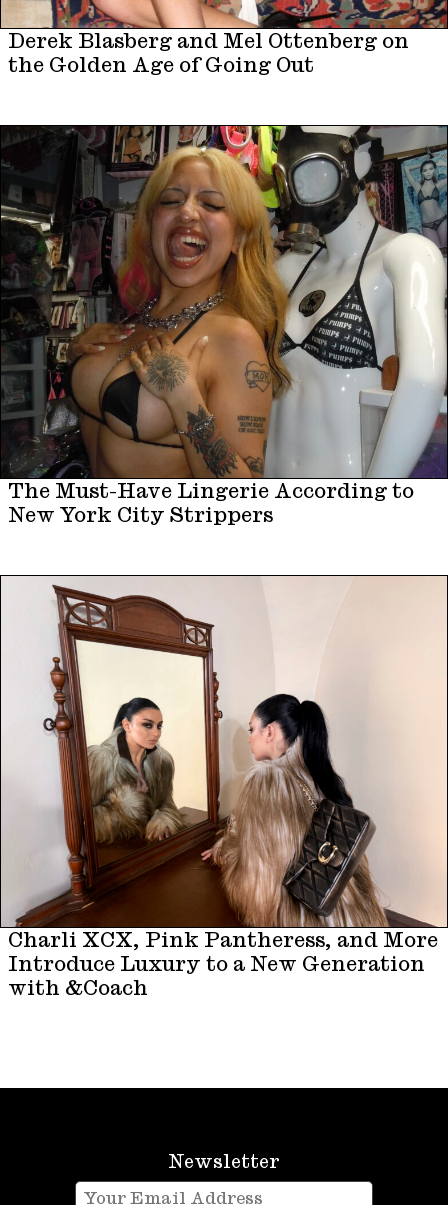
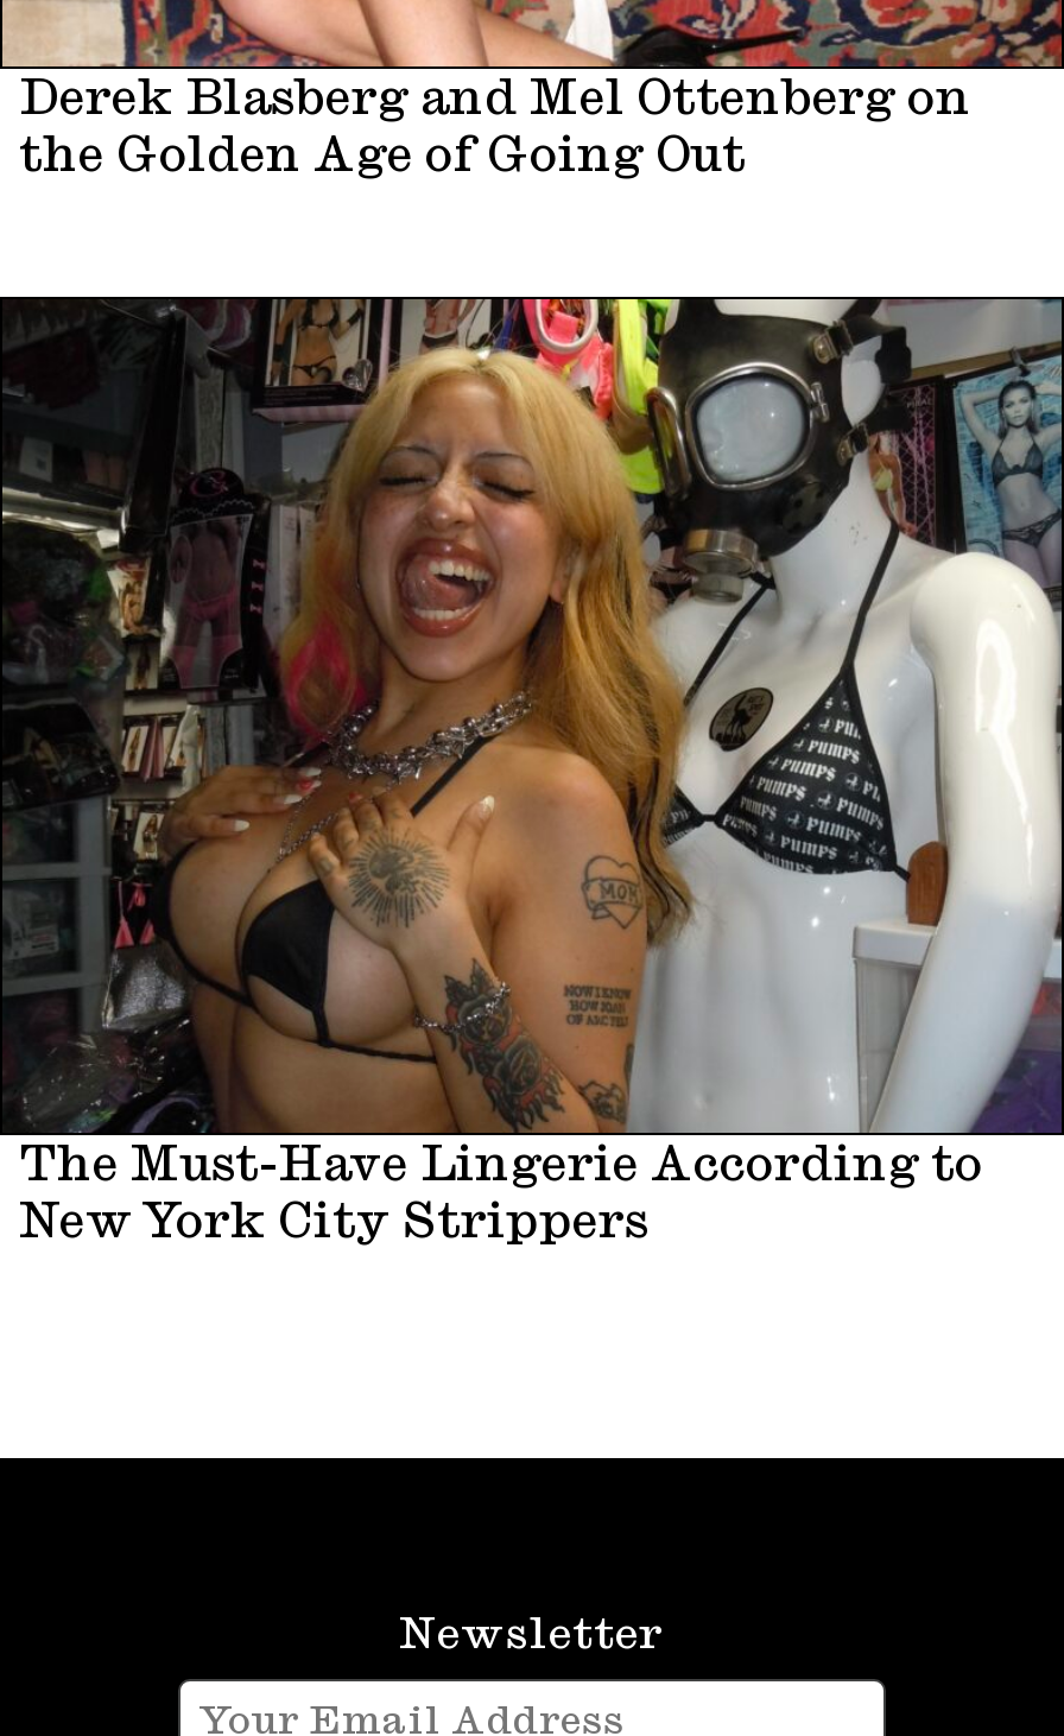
[3,574,445,998] [image] | Charli XCX, Pink Pantheress, and More | Introduce Luxury to a New Generation | with &Coach -> none

